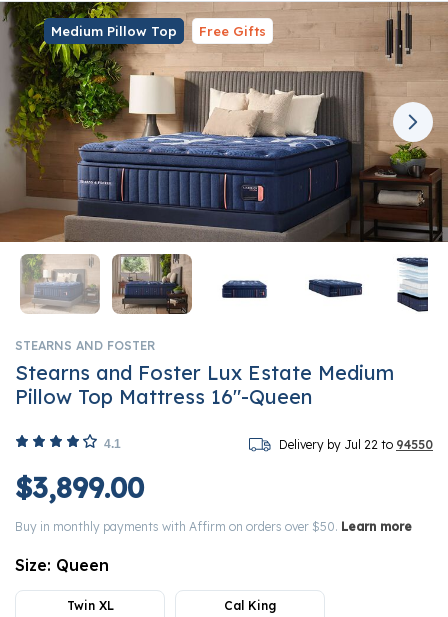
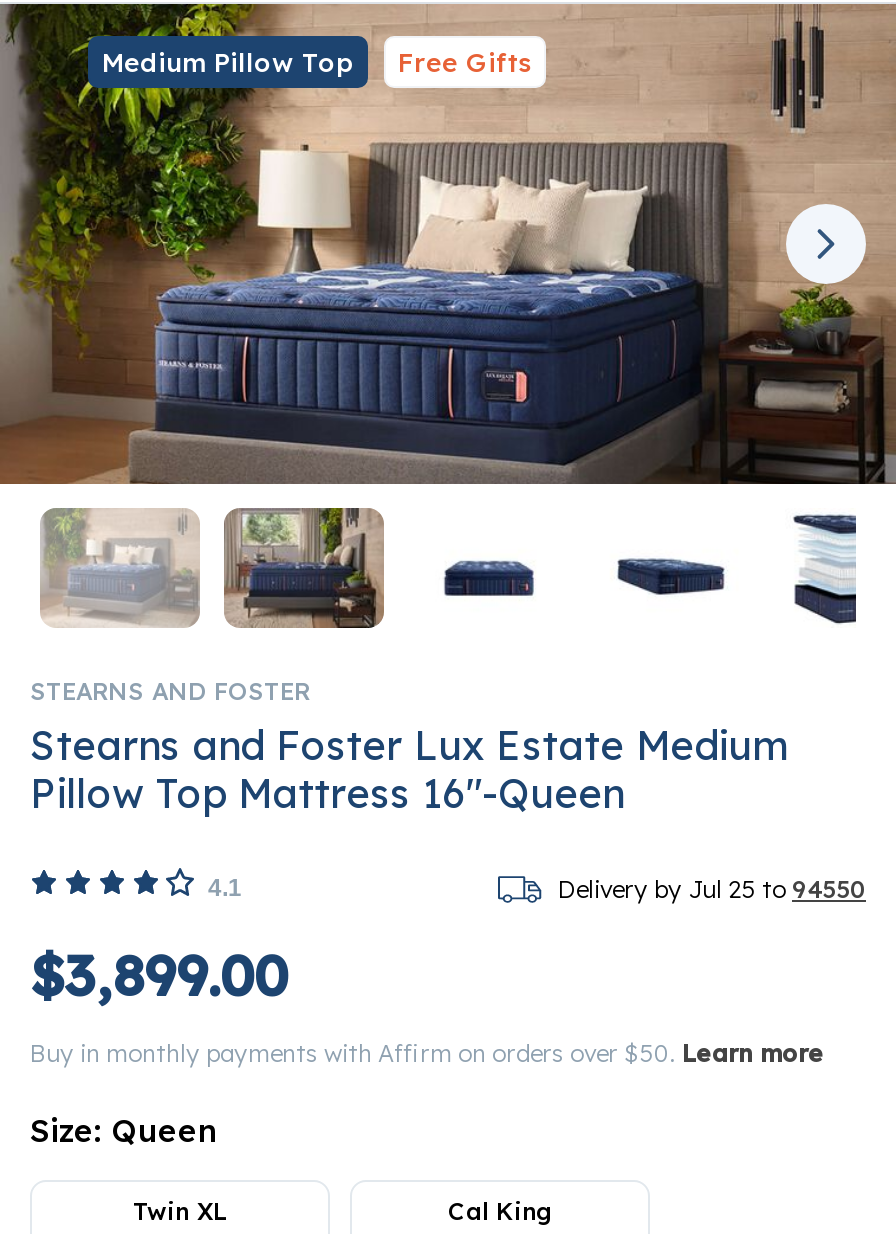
[276,437,433,452] Delivery by Jul 22 to 94550 -> [552,874,866,904] Delivery by Jul 25 to 94550

